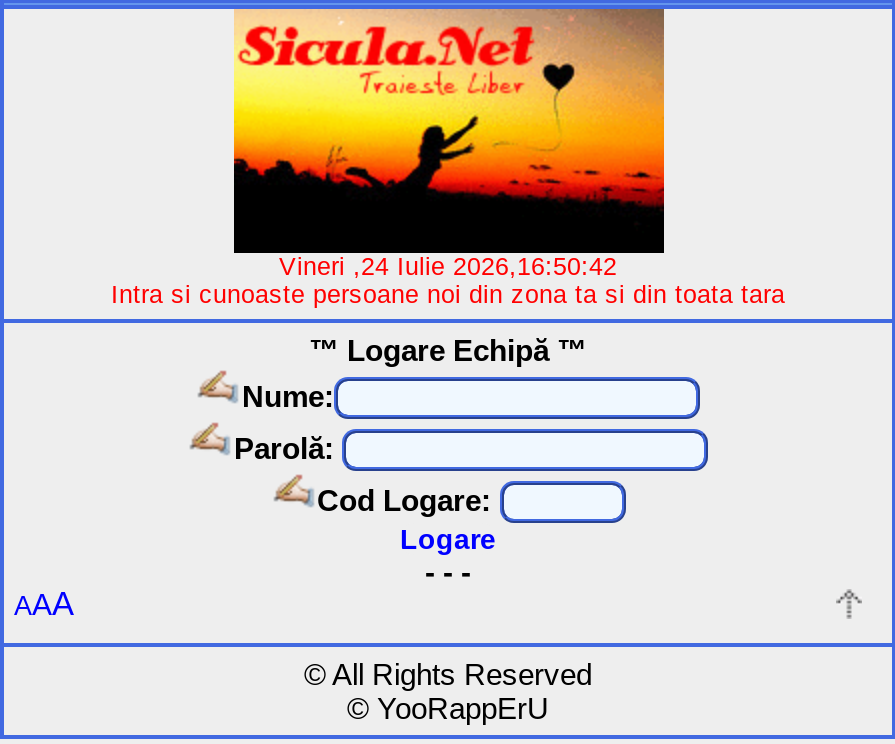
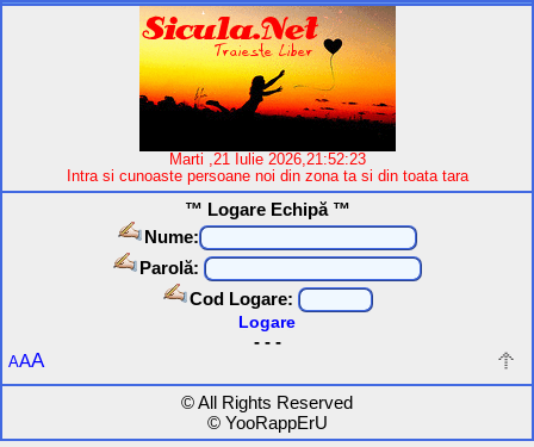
[279,253,617,281] Vineri ,24 Iulie 2026,16:50:42 -> [169,151,365,168] Marti ,21 Iulie 2026,21:52:23

